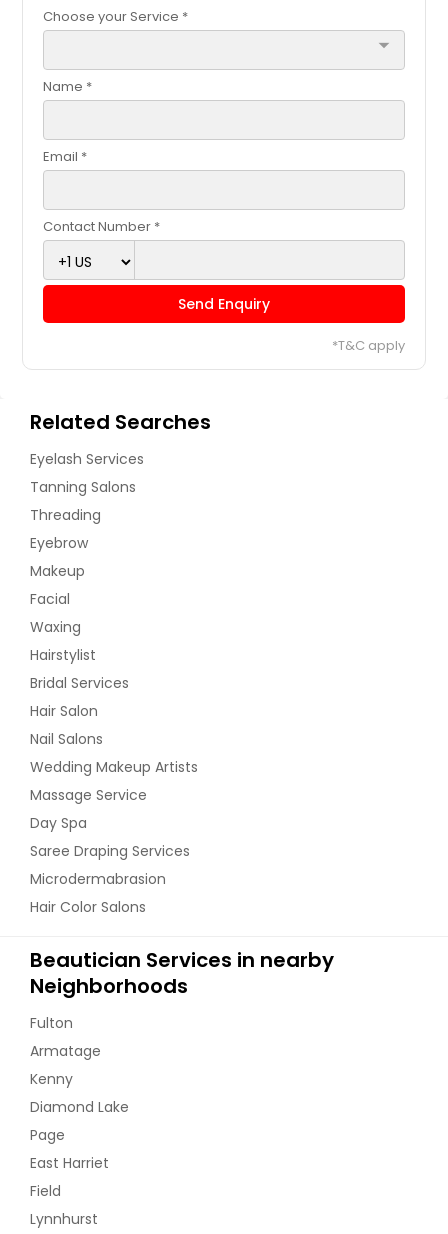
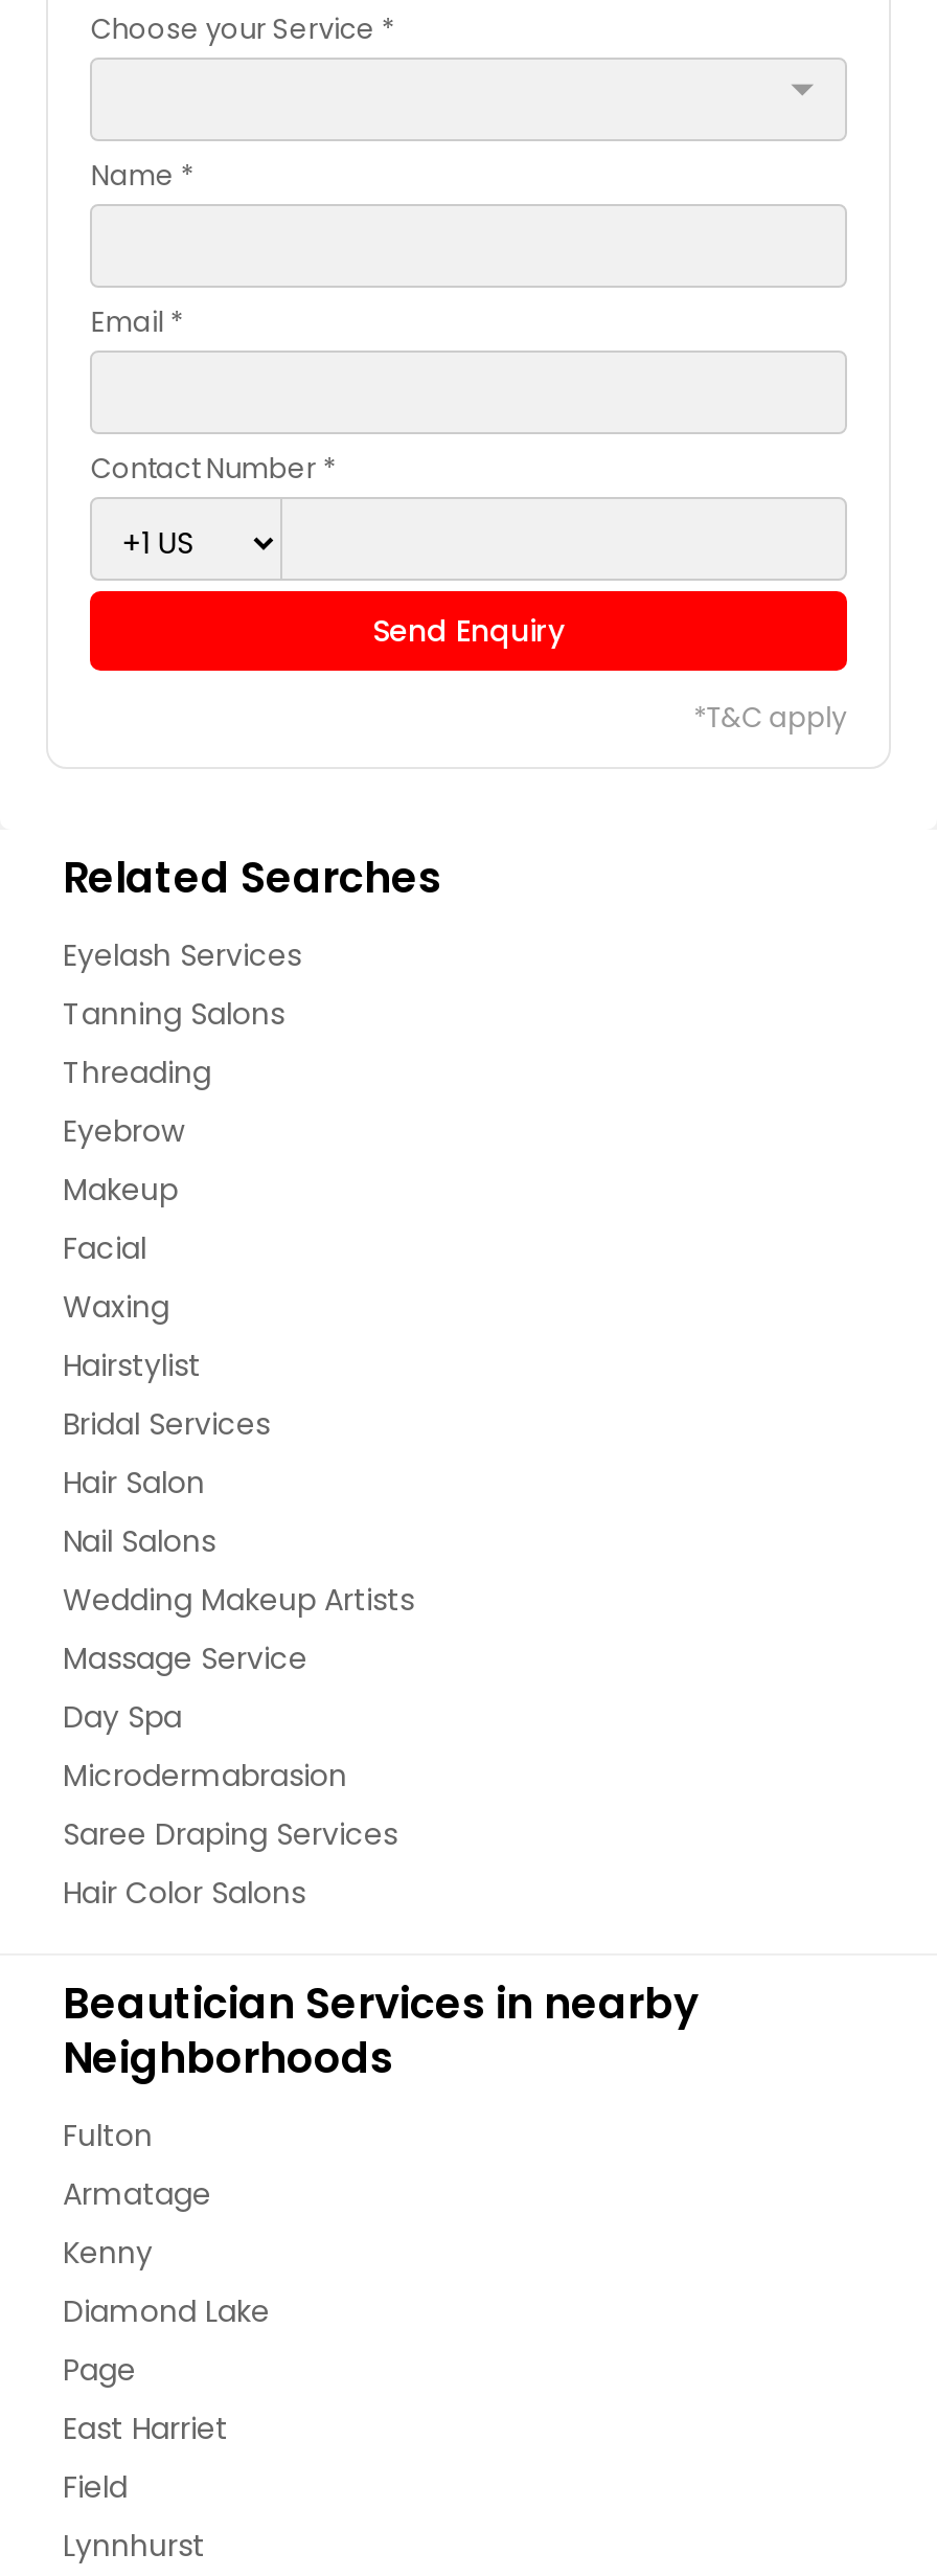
moved [30,841,190,861] -> [63,1813,397,1855]: Saree Draping Services
moved [30,869,166,889] -> [63,1754,347,1796]: Microdermabrasion

